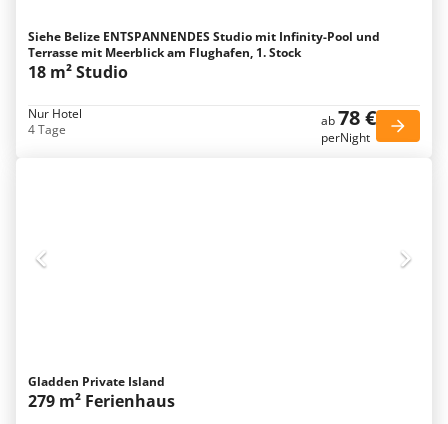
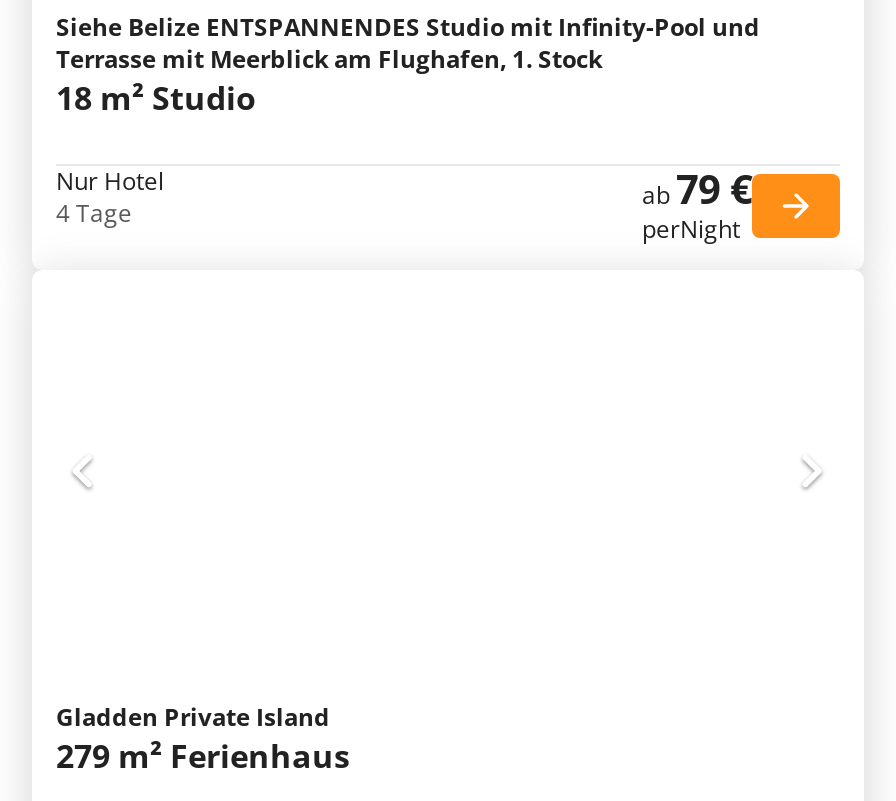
[321,104,376,131] ab78 € -> [642,162,752,216] ab79 €

